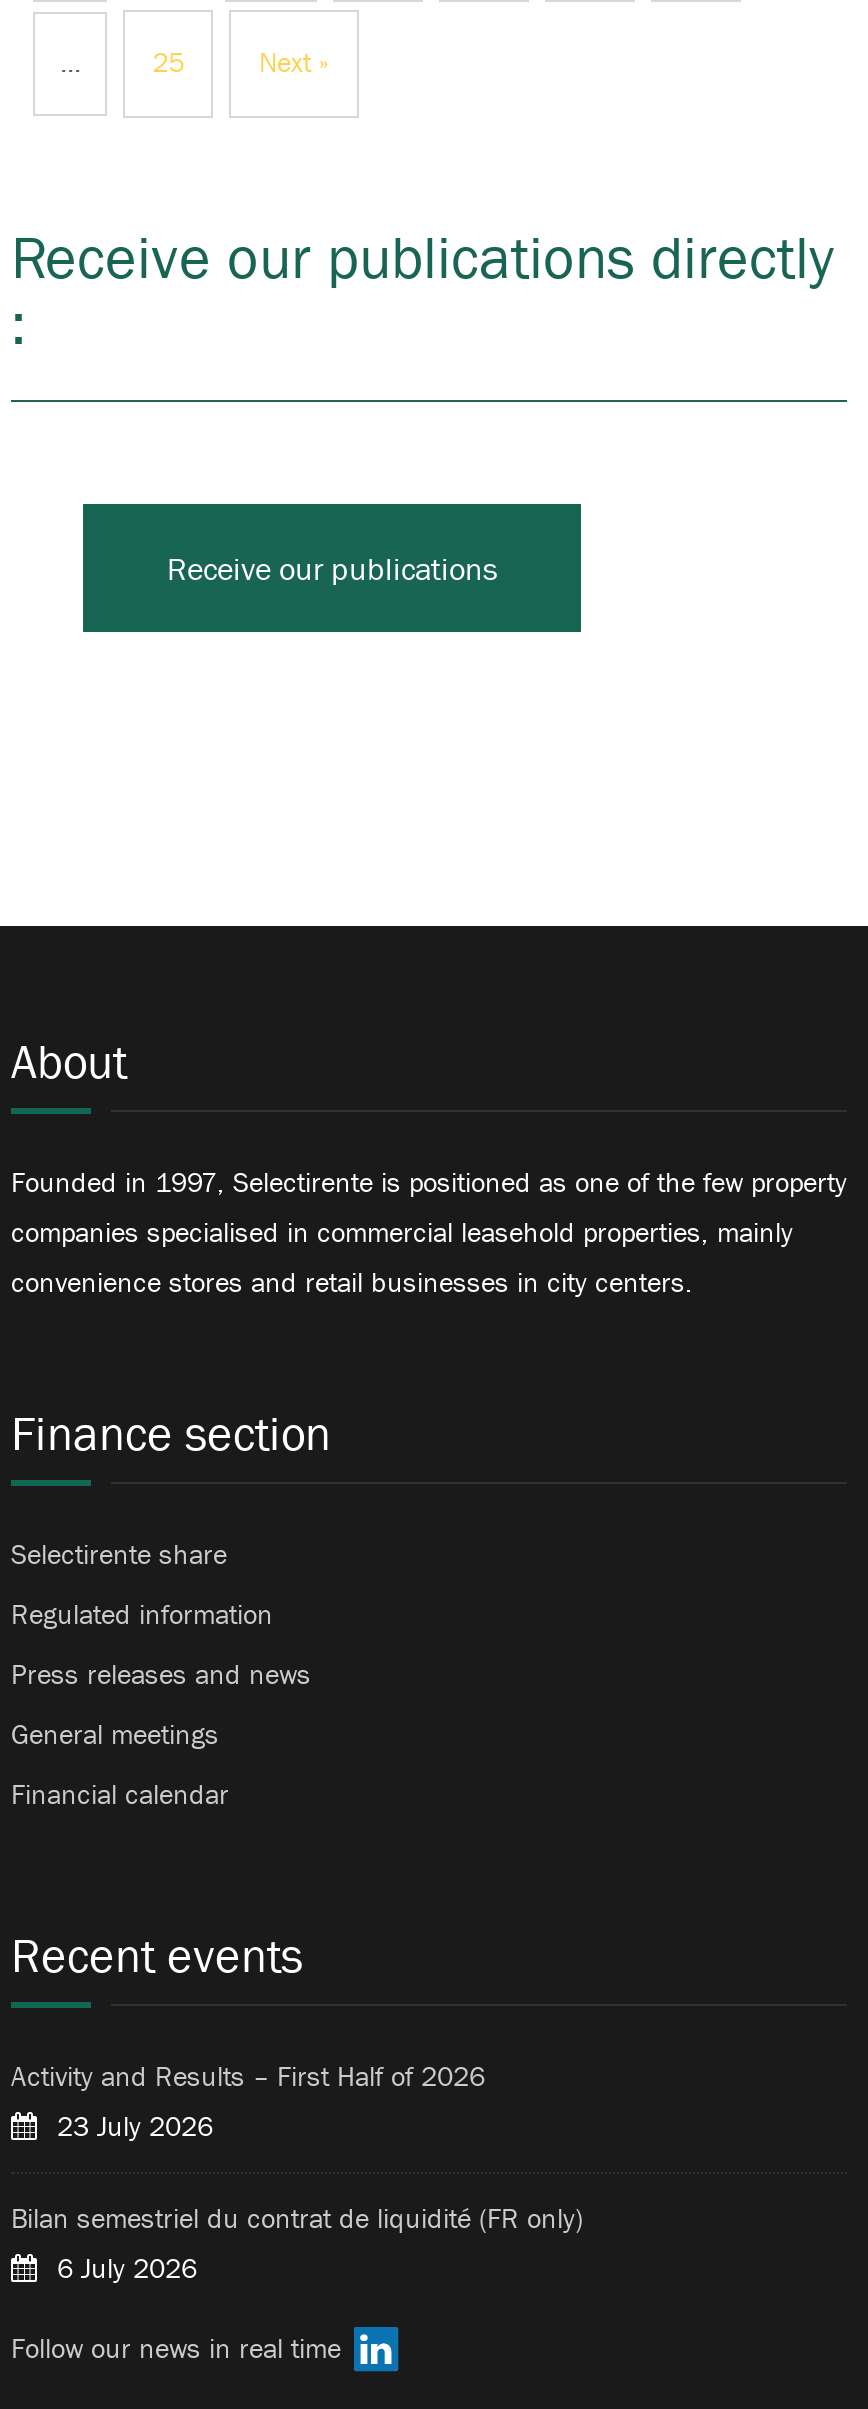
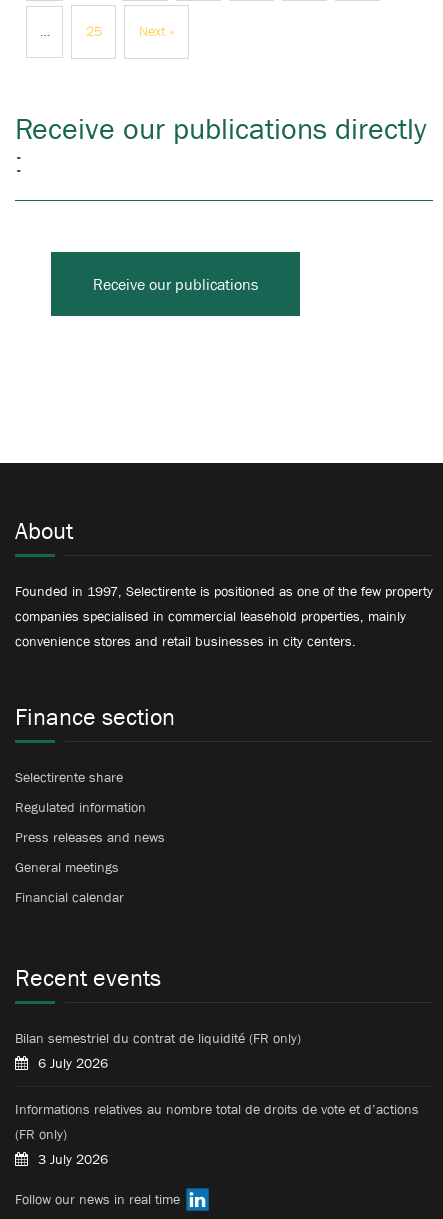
[11,2060,485,2142] Activity and Results – First Half of 2026 | 23 July 2026 -> none
moved [11,2202,583,2284] -> [15,1030,301,1071]: Bilan semestriel du contrat de liquidité (FR only) | 6 July 2026
none -> [15,1101,419,1167] Informations relatives au nombre total de droits de vote et d’actions | (FR only) | 3 July 2026

